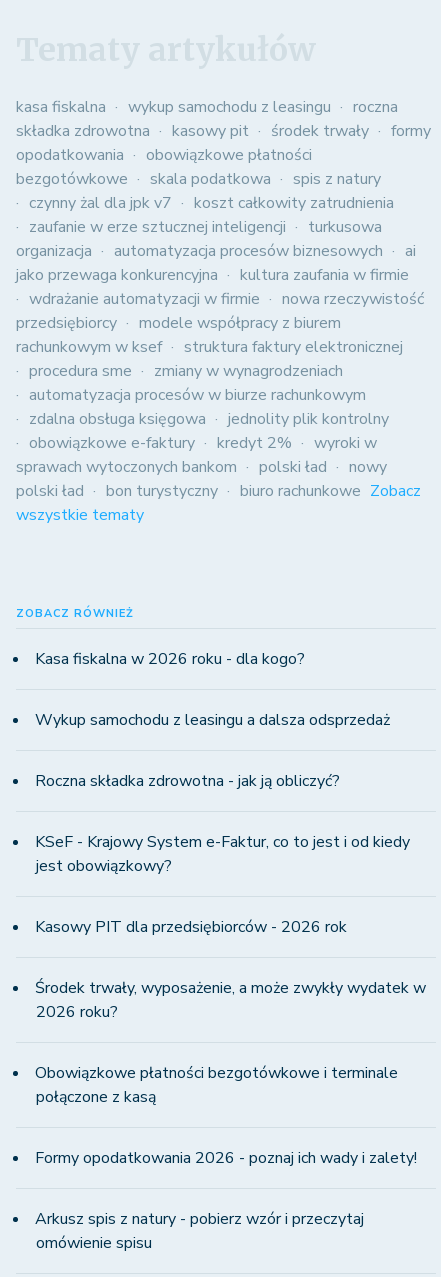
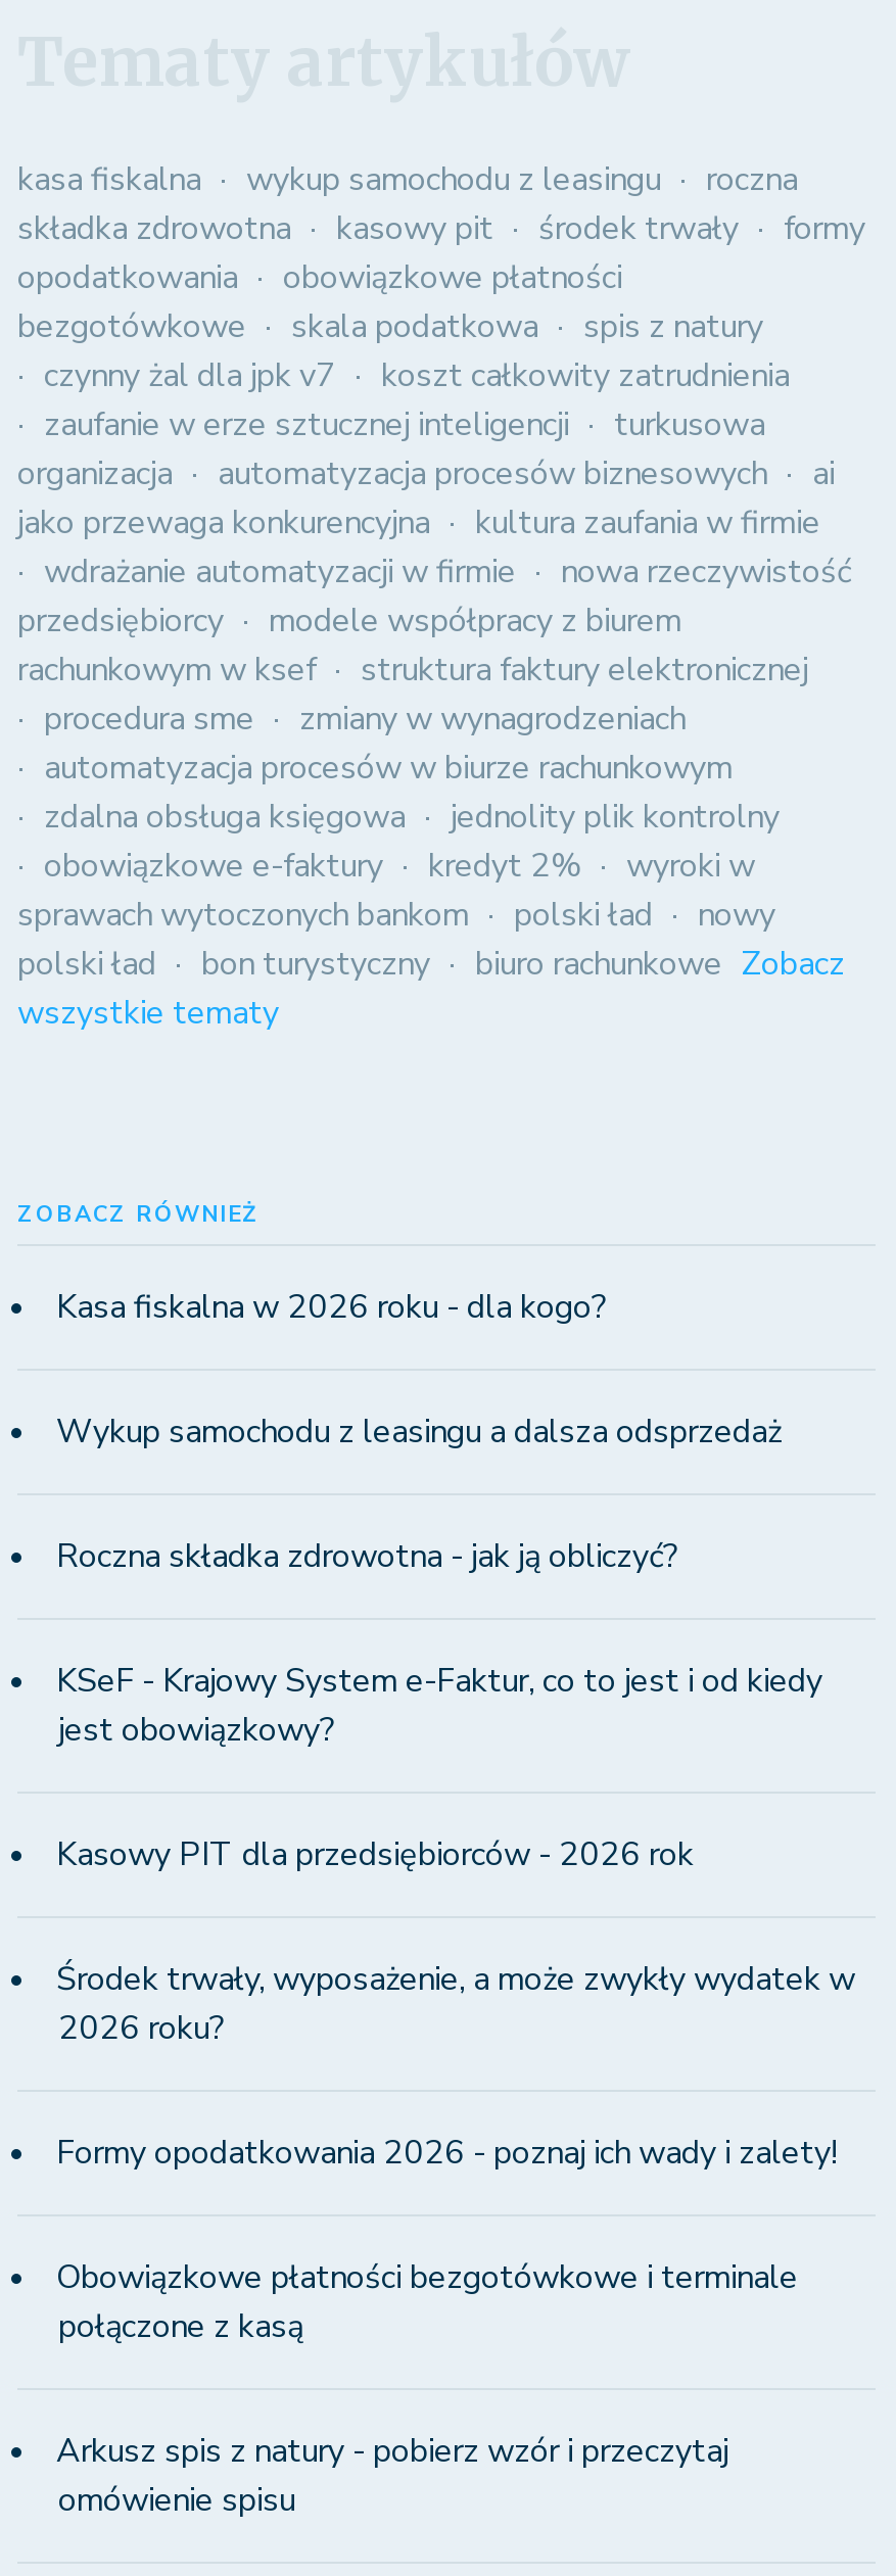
moved [35,1062,398,1108] -> [56,2255,798,2349]: Obowiązkowe płatności bezgotówkowe i terminale | połączone z kasą
moved [35,1147,417,1169] -> [56,2130,837,2175]: Formy opodatkowania 2026 - poznaj ich wady i zalety!

